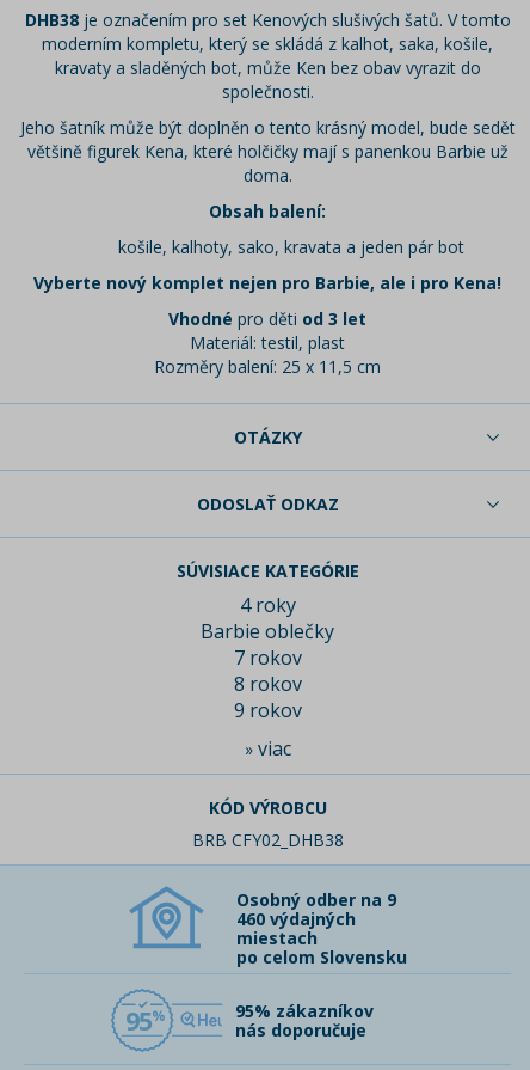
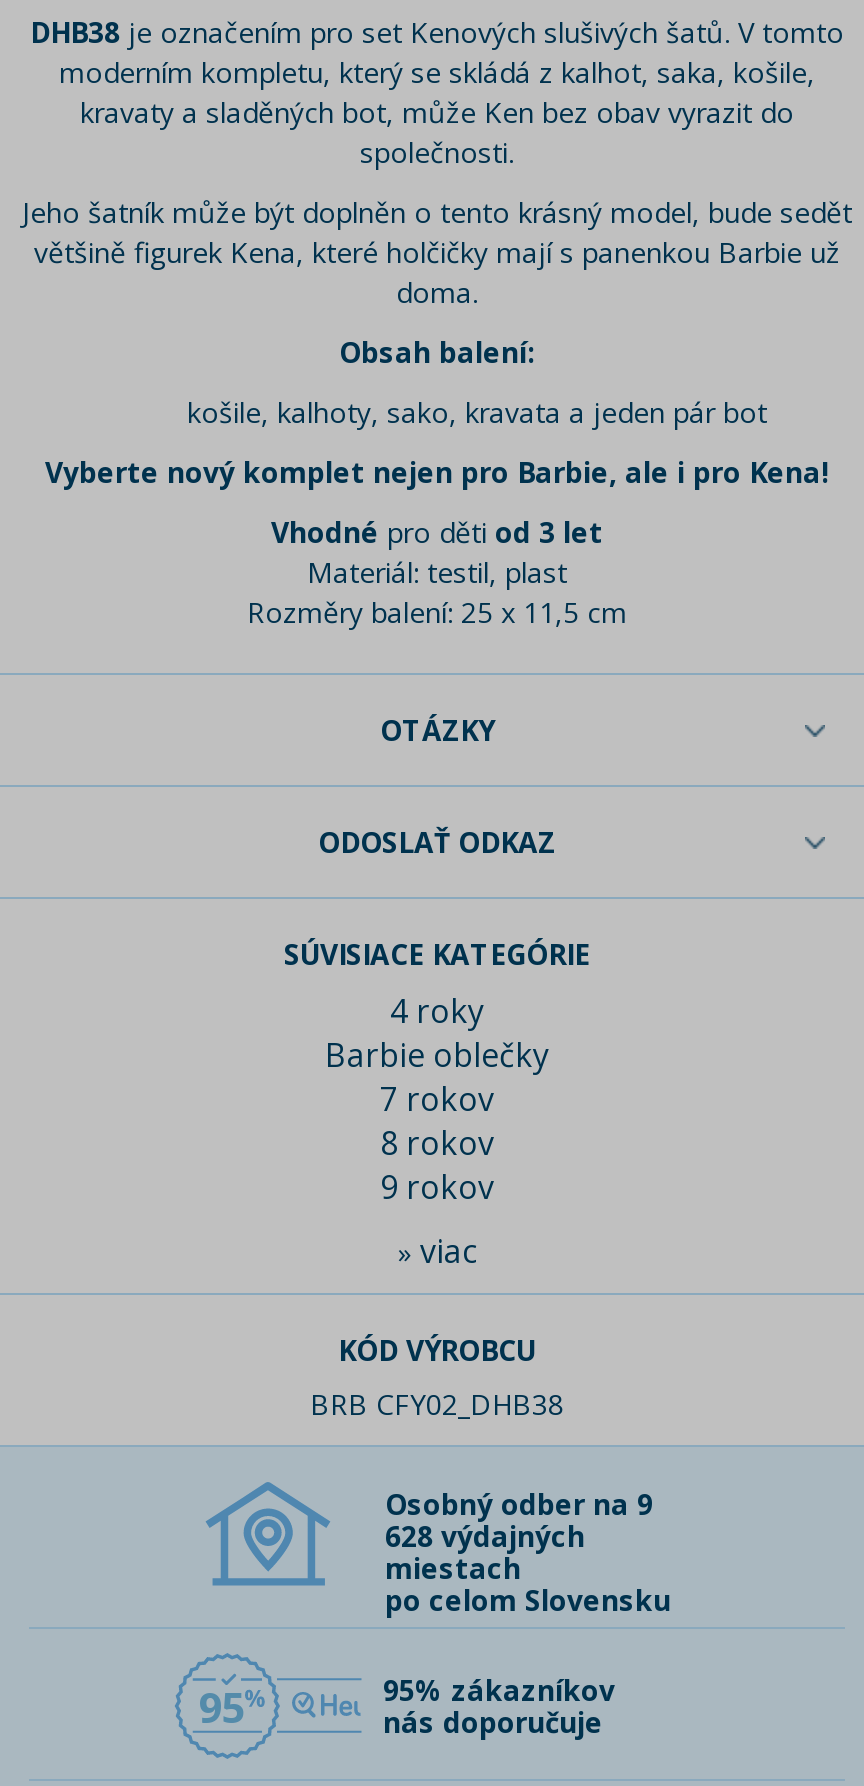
[236,908,356,930] 460 výdajných -> [385,1517,585,1555] 628 výdajných

